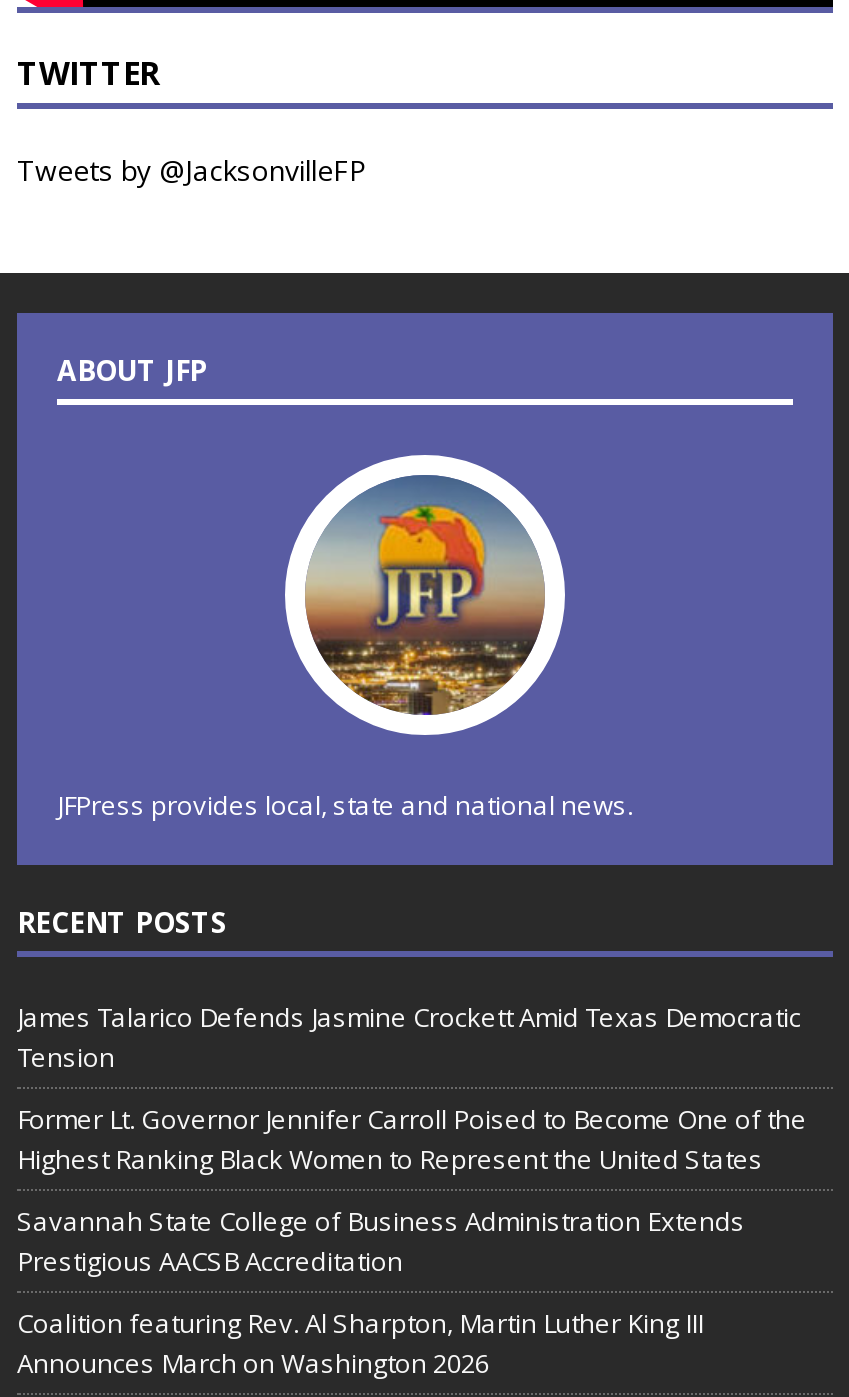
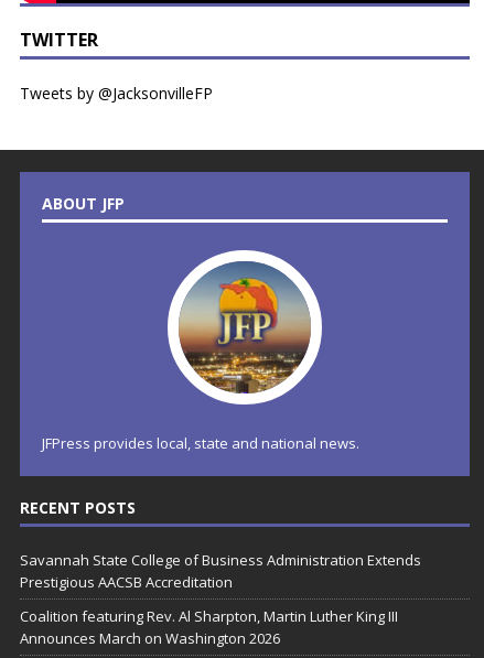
[17,999,807,1177] James Talarico Defends Jasmine Crockett Amid Texas Democratic | Tension | Former Lt. Governor Jennifer Carroll Poised to Become One of the | Highest Ranking Black Women to Represent the United States -> none

